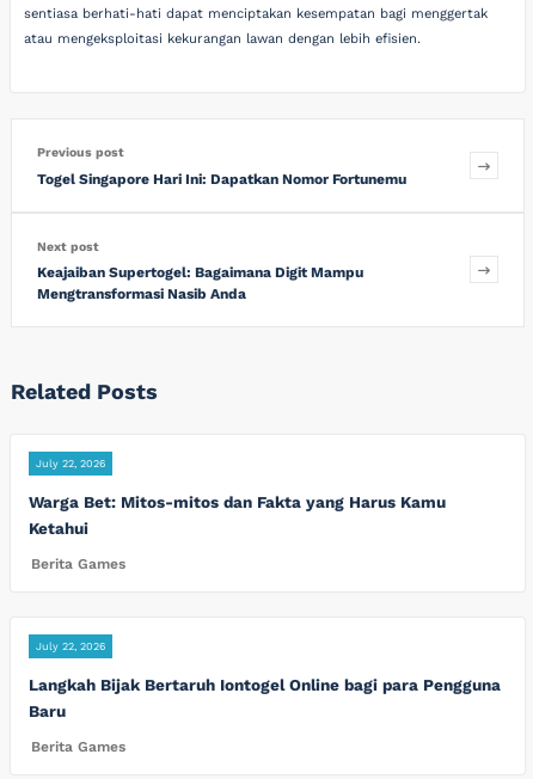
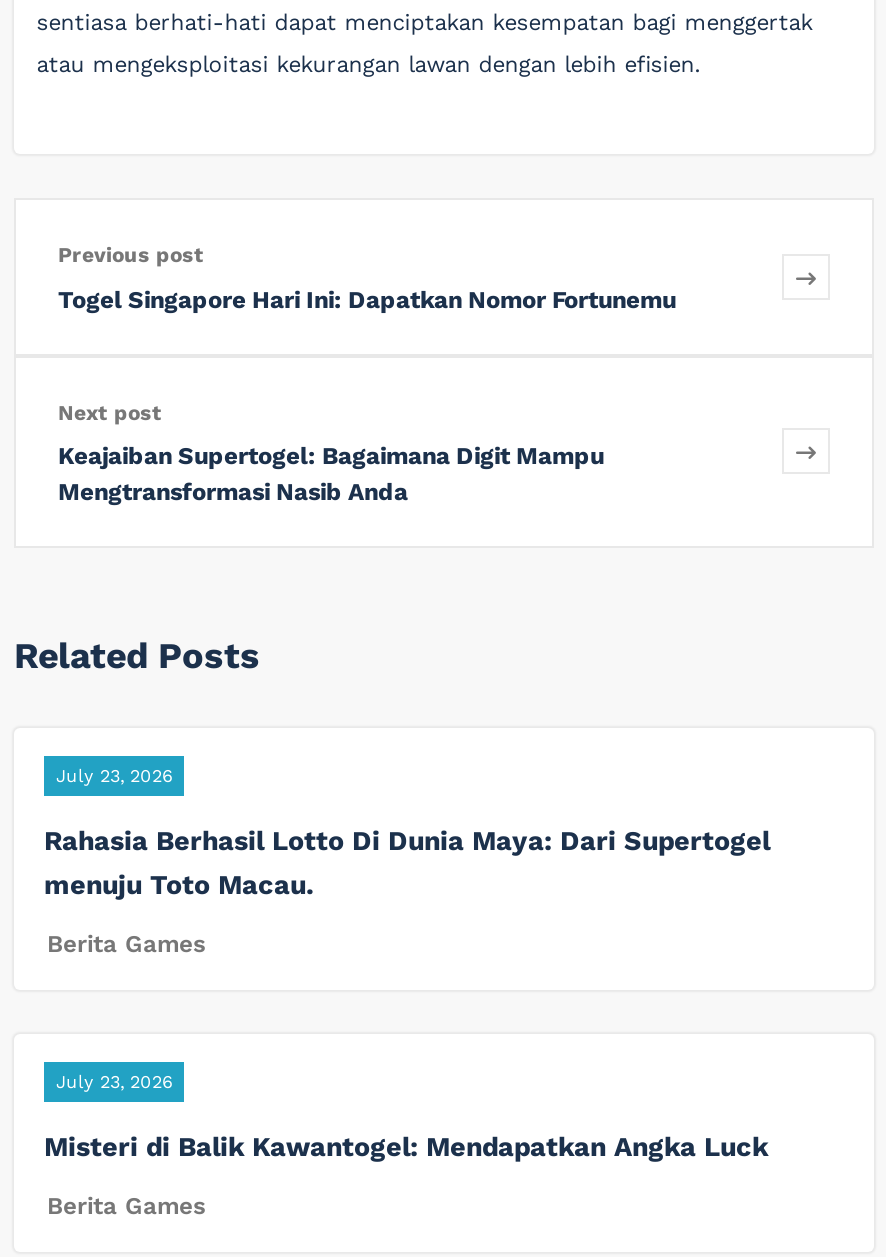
[36,457,105,469] July 22, 2026 -> [56,765,172,785] July 23, 2026
[29,492,446,537] Warga Bet: Mitos-mitos dan Fakta yang Harus Kamu | Ketahui -> [44,823,770,899] Rahasia Berhasil Lotto Di Dunia Maya: Dari Supertogel | menuju Toto Macau.
[36,641,105,653] July 22, 2026 -> [56,1072,172,1092] July 23, 2026
[29,675,501,721] Langkah Bijak Bertaruh Iontogel Online bagi para Pengguna | Baru -> [44,1130,768,1162] Misteri di Balik Kawantogel: Mendapatkan Angka Luck

